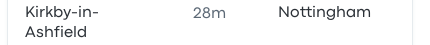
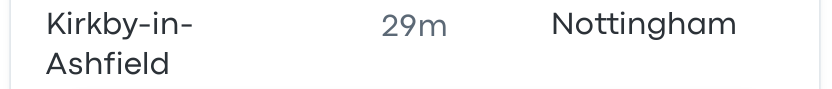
[193,7,226,21] 28m -> [382,14,448,42] 29m

